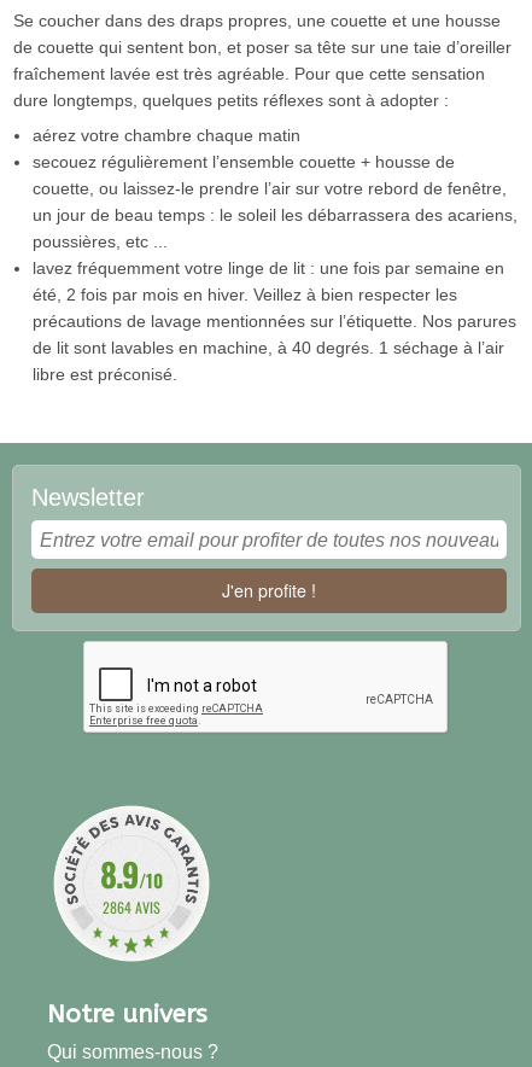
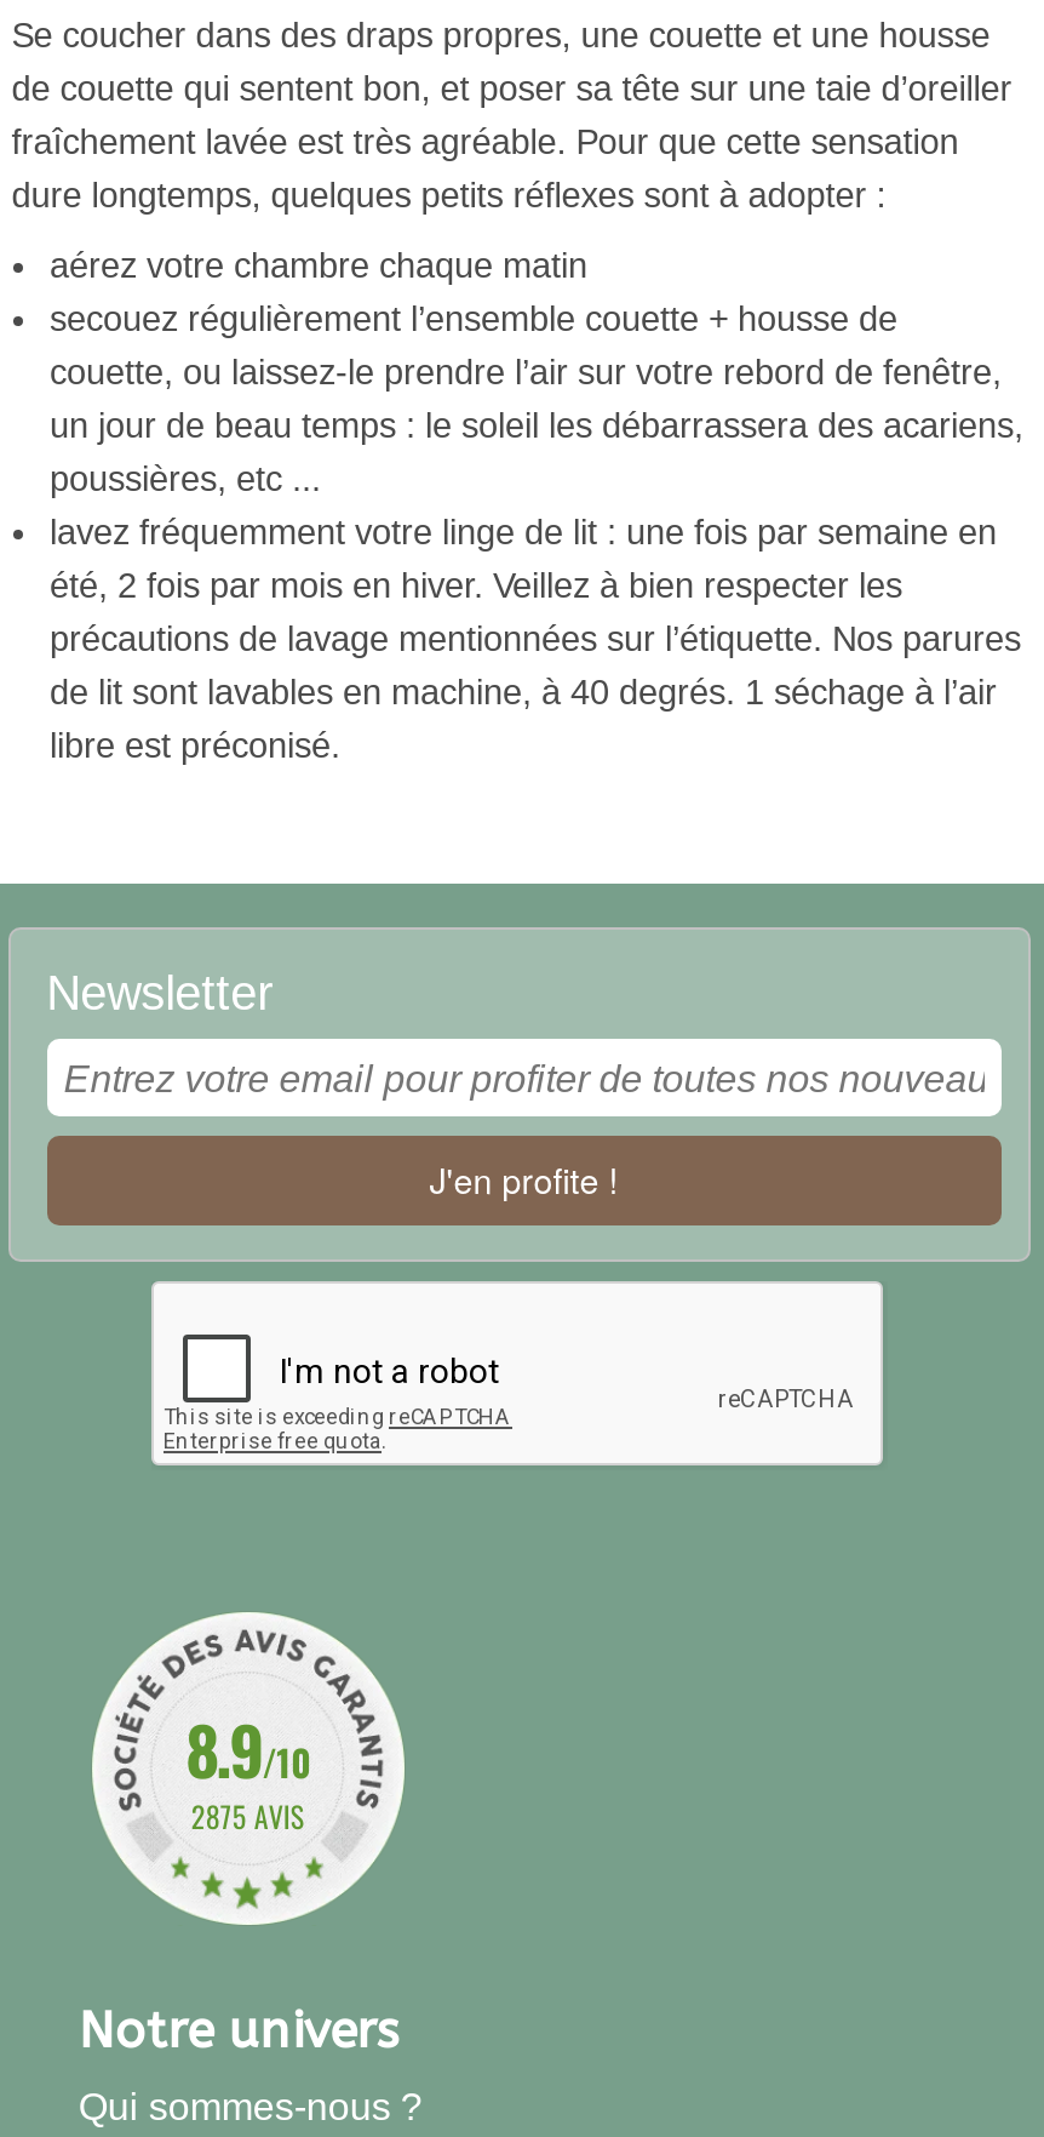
[102,897,160,918] 2864 AVIS -> [191,1796,305,1837] 2875 AVIS

